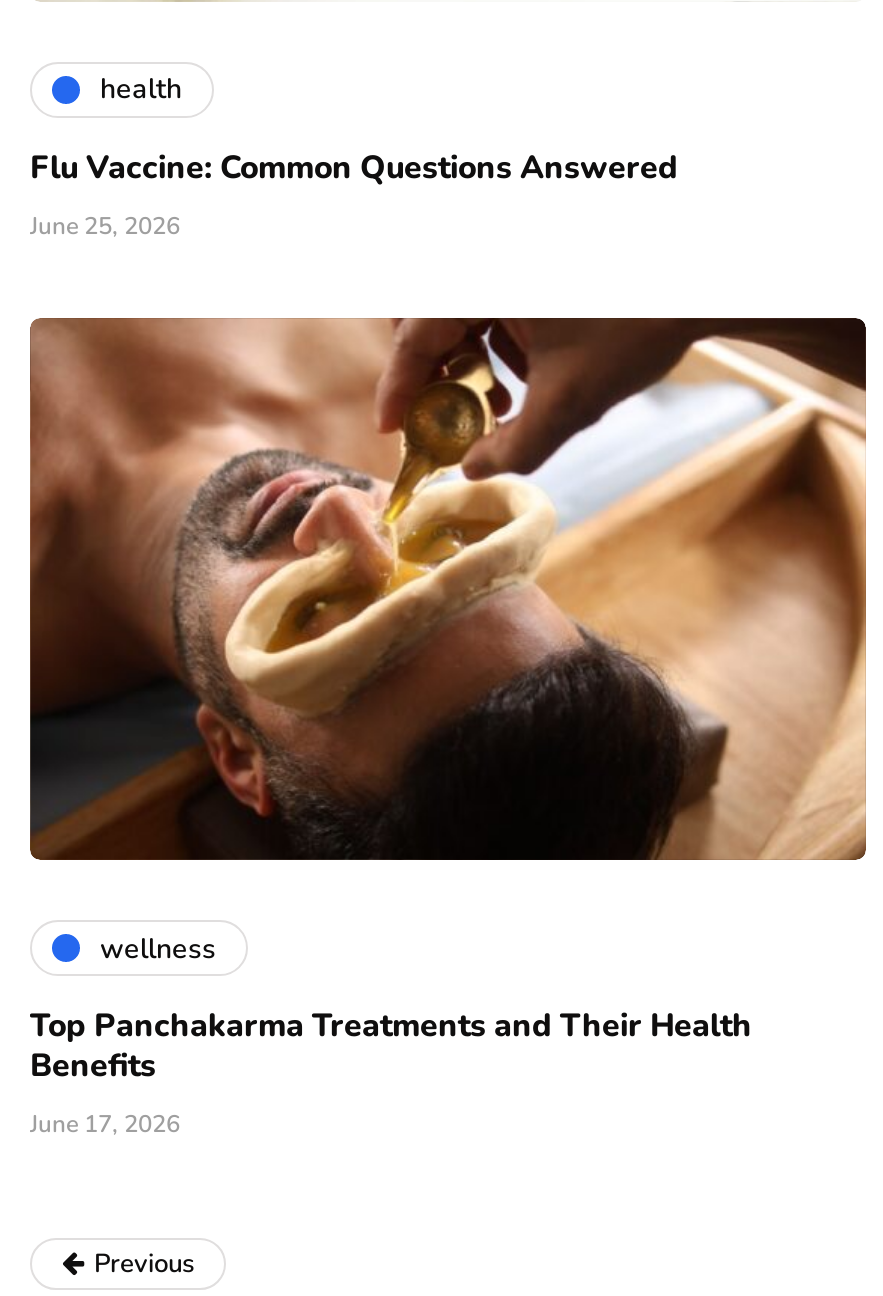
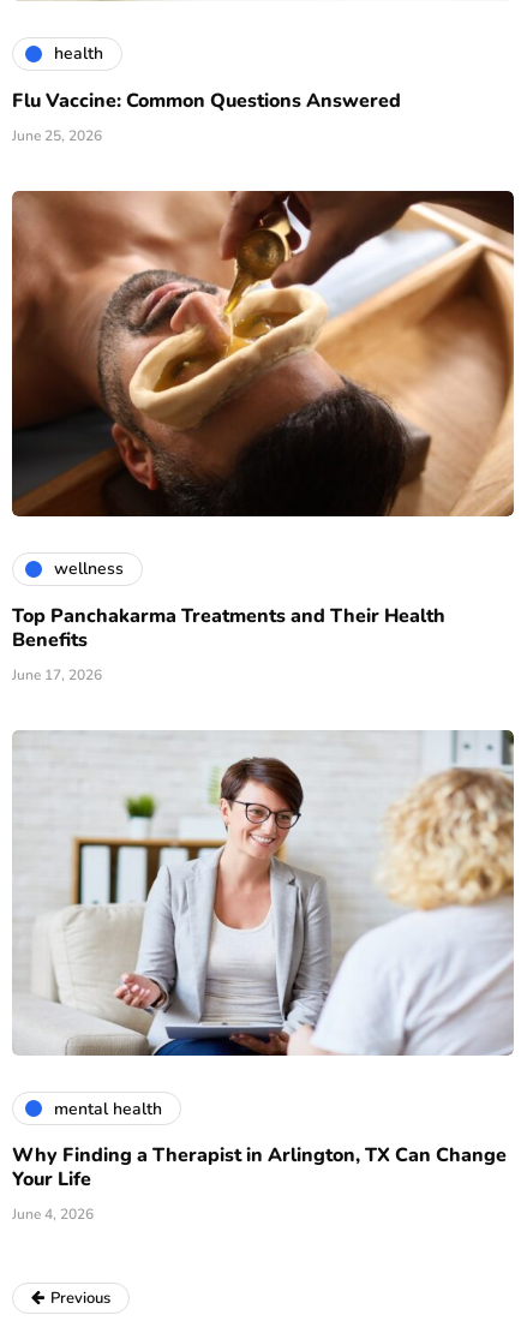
none -> [12,730,514,1224] [image] | mental health | Why Finding a Therapist in Arlington, TX Can Change | Your Life | June 4, 2026

